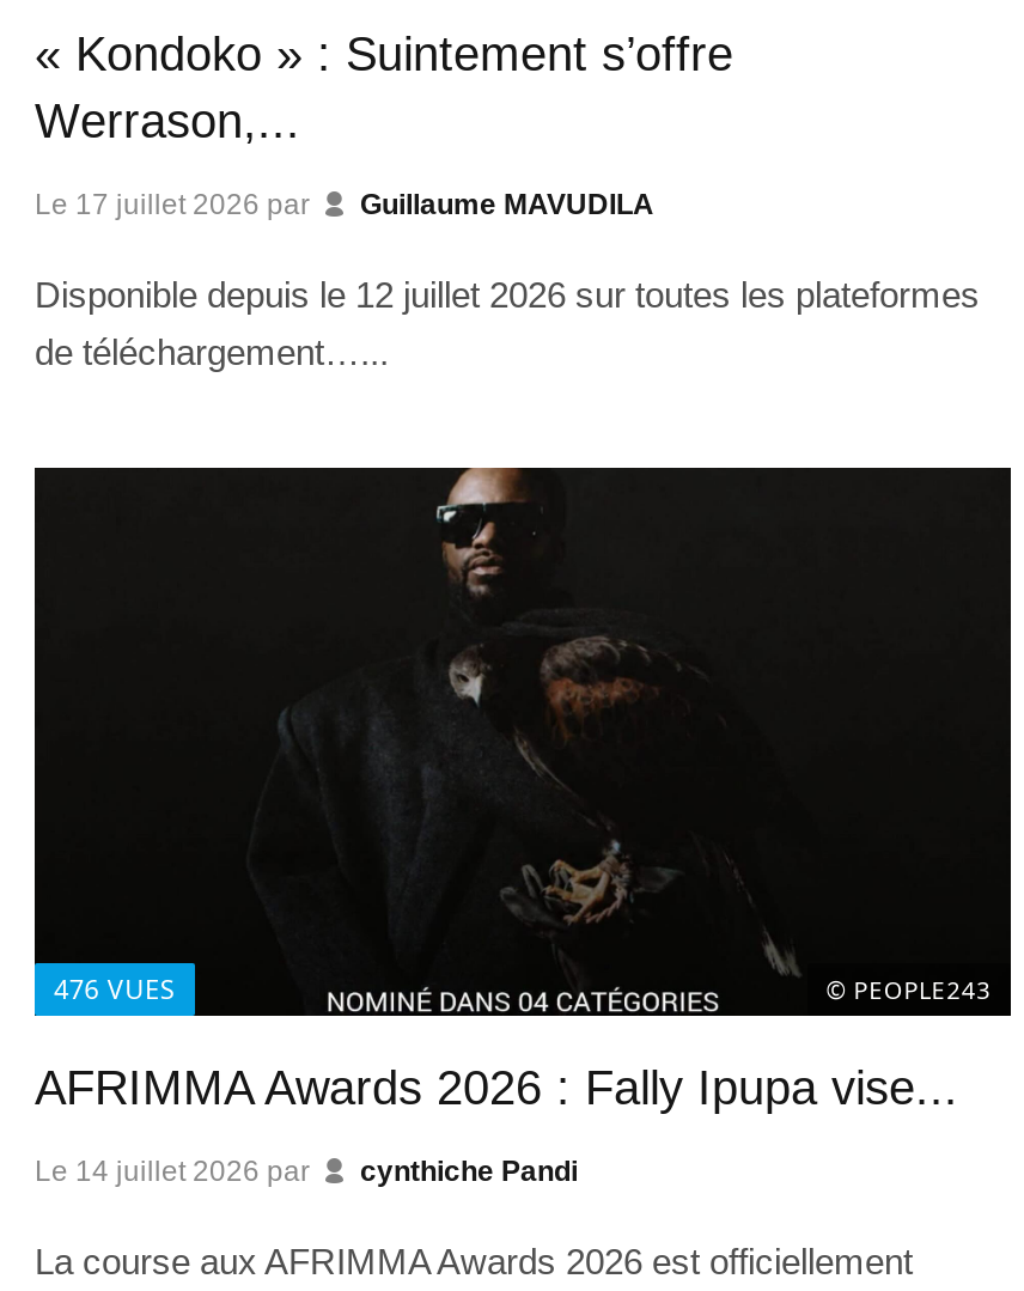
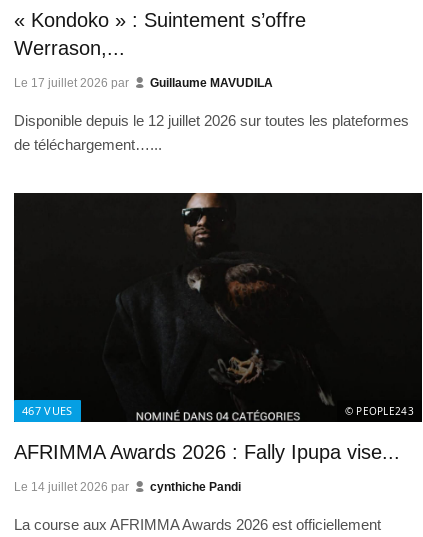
[54,970,175,1006] 476 VUES -> [22,403,73,418] 467 VUES

